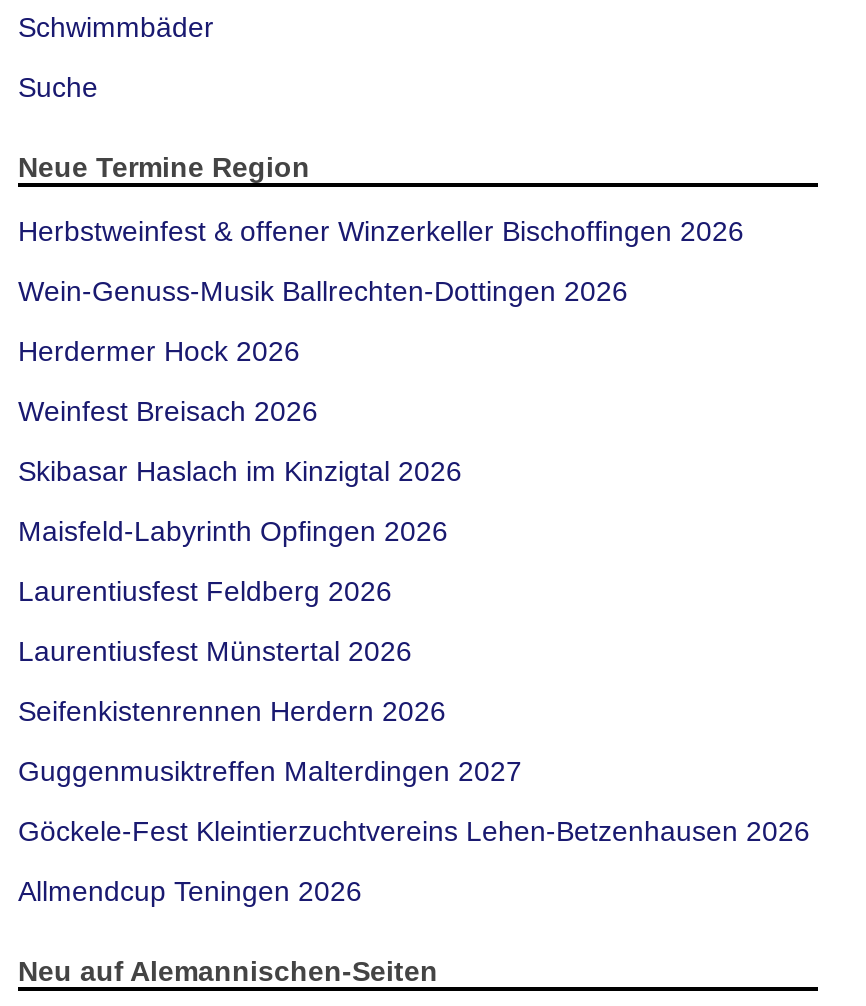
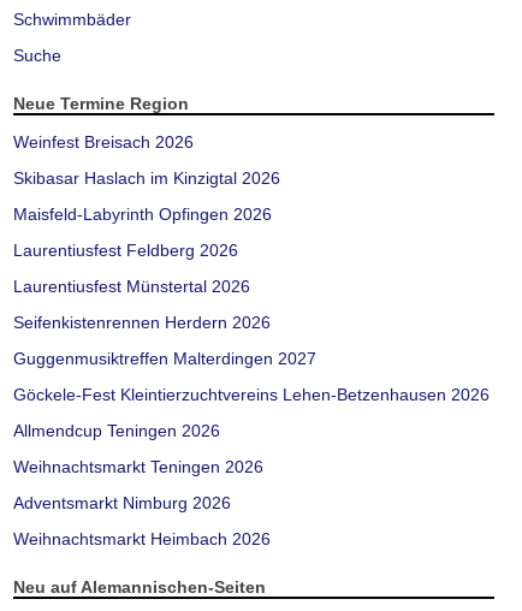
[18,214,744,366] Herbstweinfest & offener Winzerkeller Bischoffingen 2026 | Wein-Genuss-Musik Ballrechten-Dottingen 2026 | Herdermer Hock 2026 -> none
moved [18,394,810,906] -> [13,132,490,440]: Weinfest Breisach 2026 | Skibasar Haslach im Kinzigtal 2026 | Maisfeld-Labyrinth Opfingen 2026 | ... | Göckele-Fest Kleintierzuchtvereins Lehen-Betzenhausen 2026 | Allmendcup Teningen 2026
none -> [13,457,271,548] Weihnachtsmarkt Teningen 2026 | Adventsmarkt Nimburg 2026 | Weihnachtsmarkt Heimbach 2026

